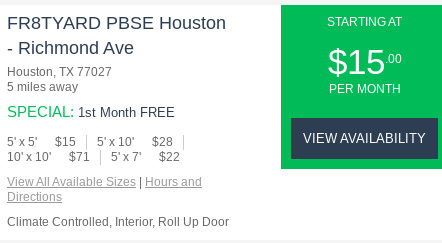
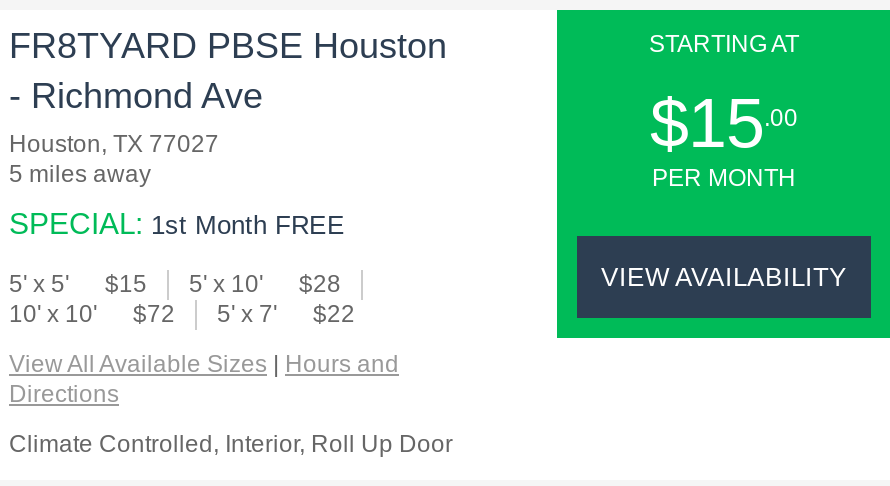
[7,150,180,164] 10' x 10' $71 5' x 7' $22 -> [9,300,355,328] 10' x 10' $72 5' x 7' $22

